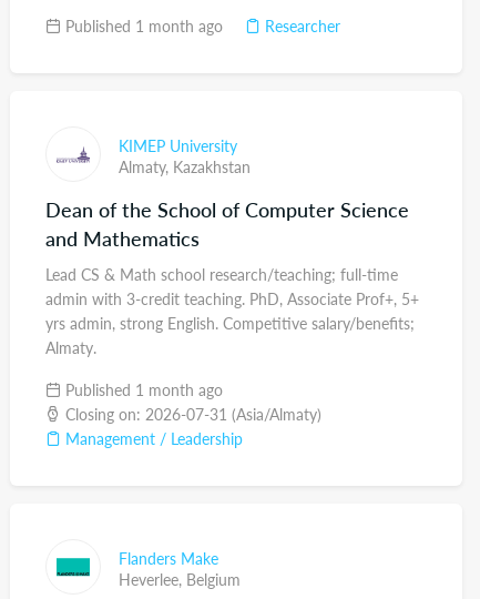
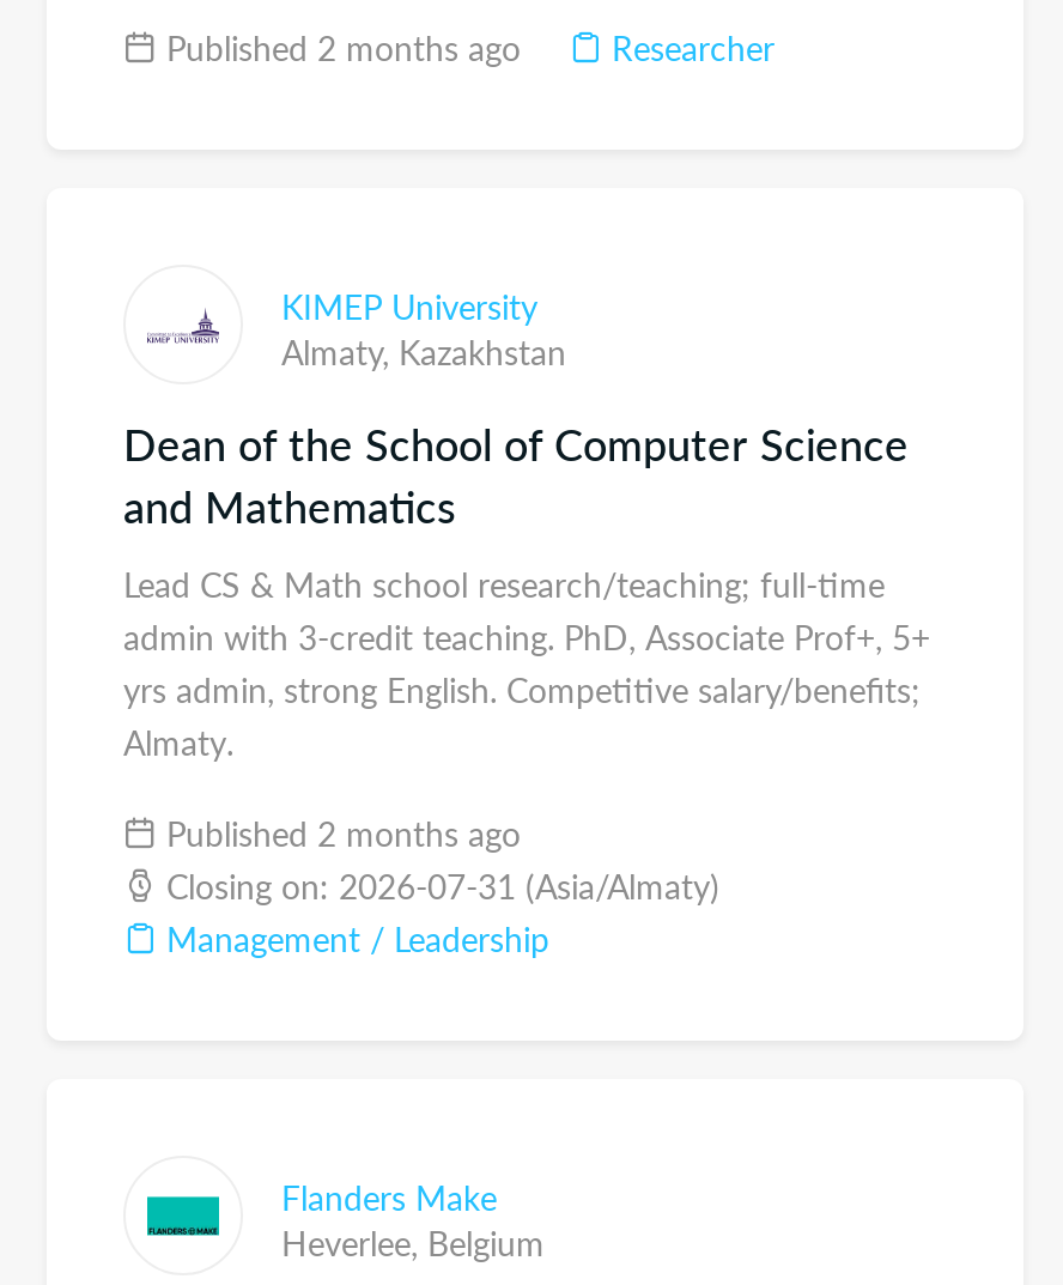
[61,14,223,37] Published 1 month ago -> [157,23,521,71] Published 2 months ago
[61,378,223,400] Published 1 month ago -> [157,808,521,856] Published 2 months ago

